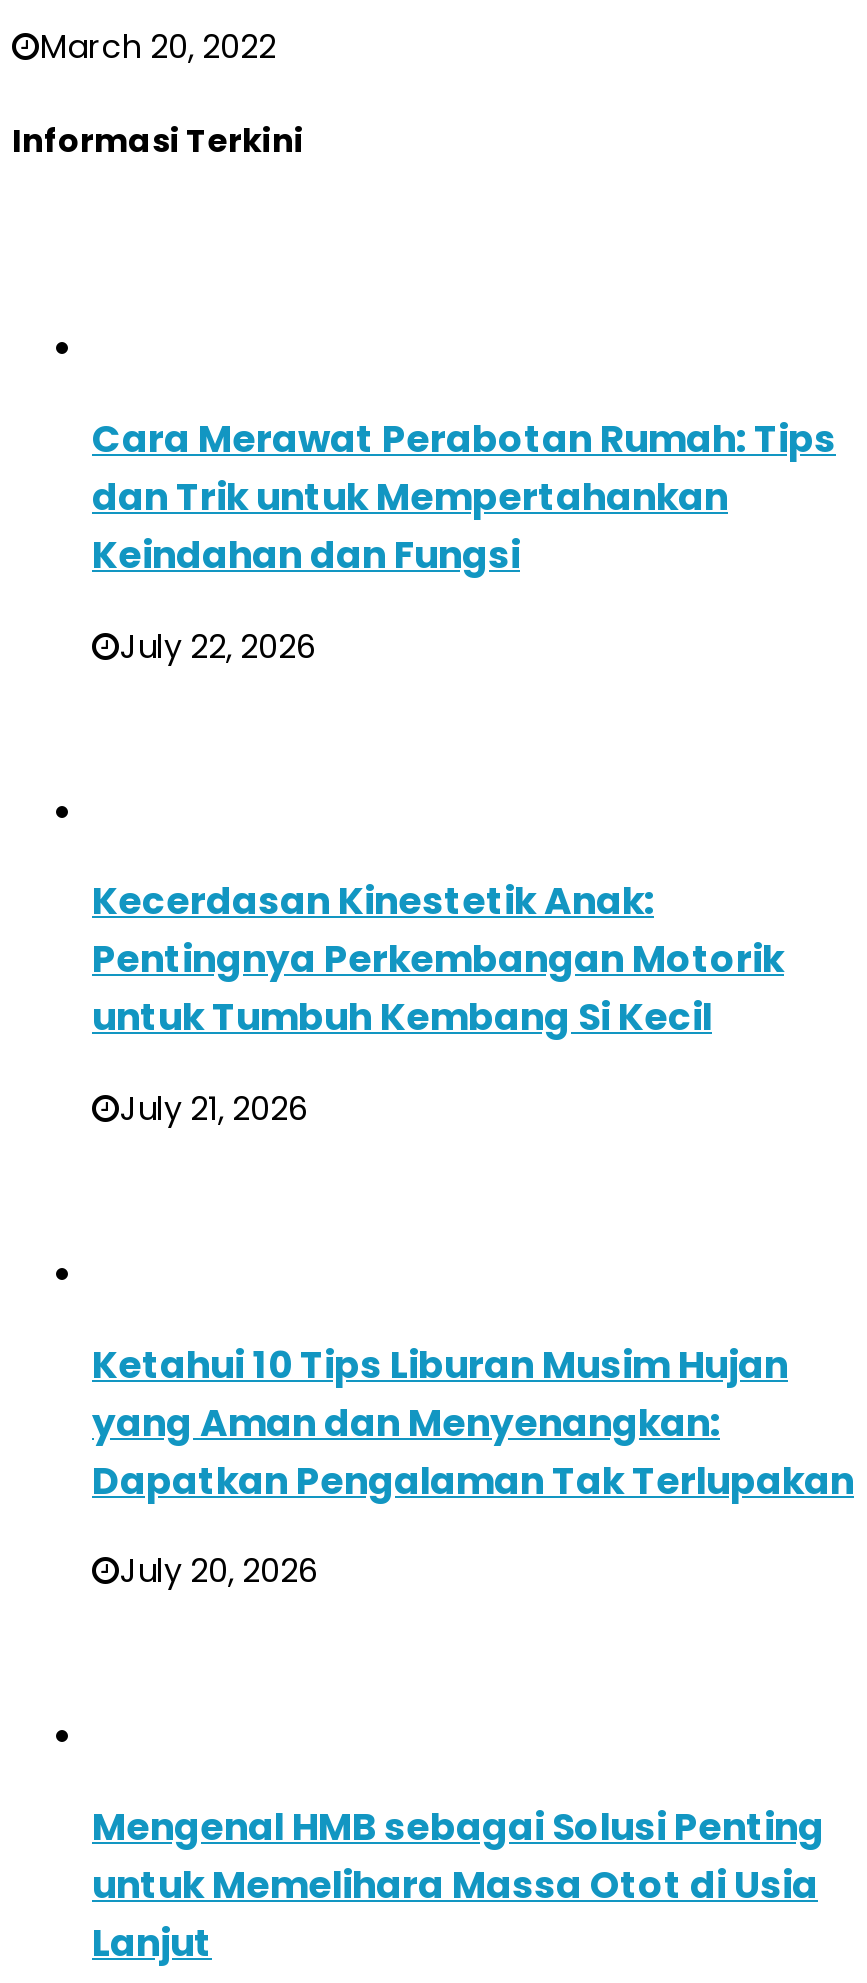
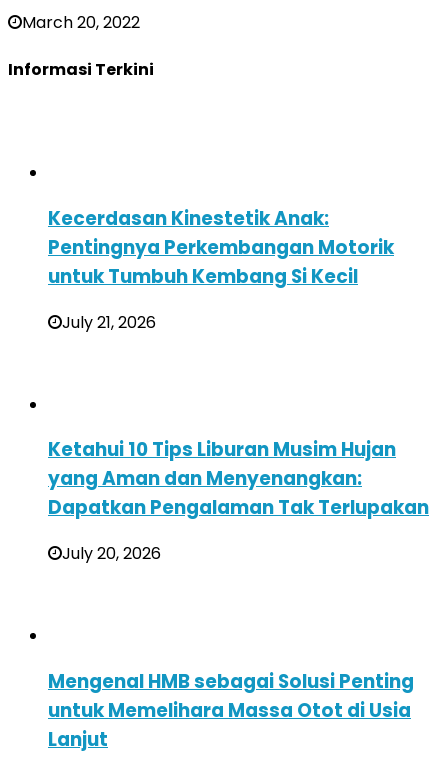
[92,412,836,669] Cara Merawat Perabotan Rumah: Tips | dan Trik untuk Mempertahankan | Keindahan dan Fungsi | July 22, 2026 -> none

